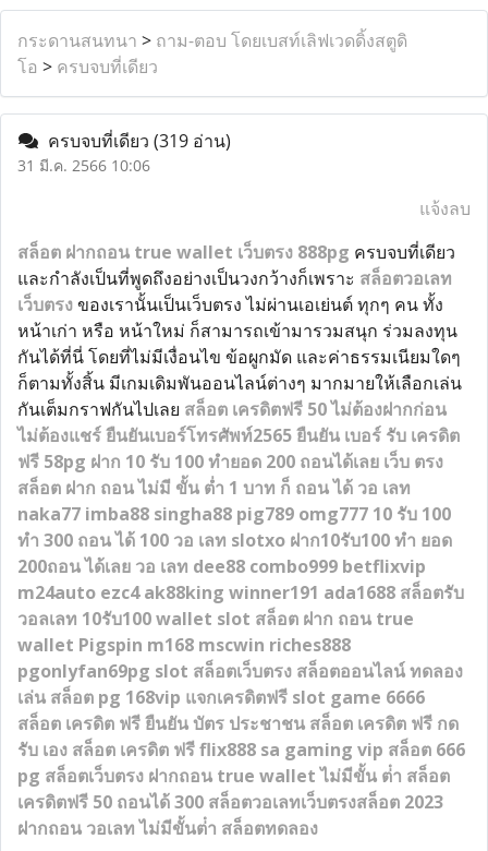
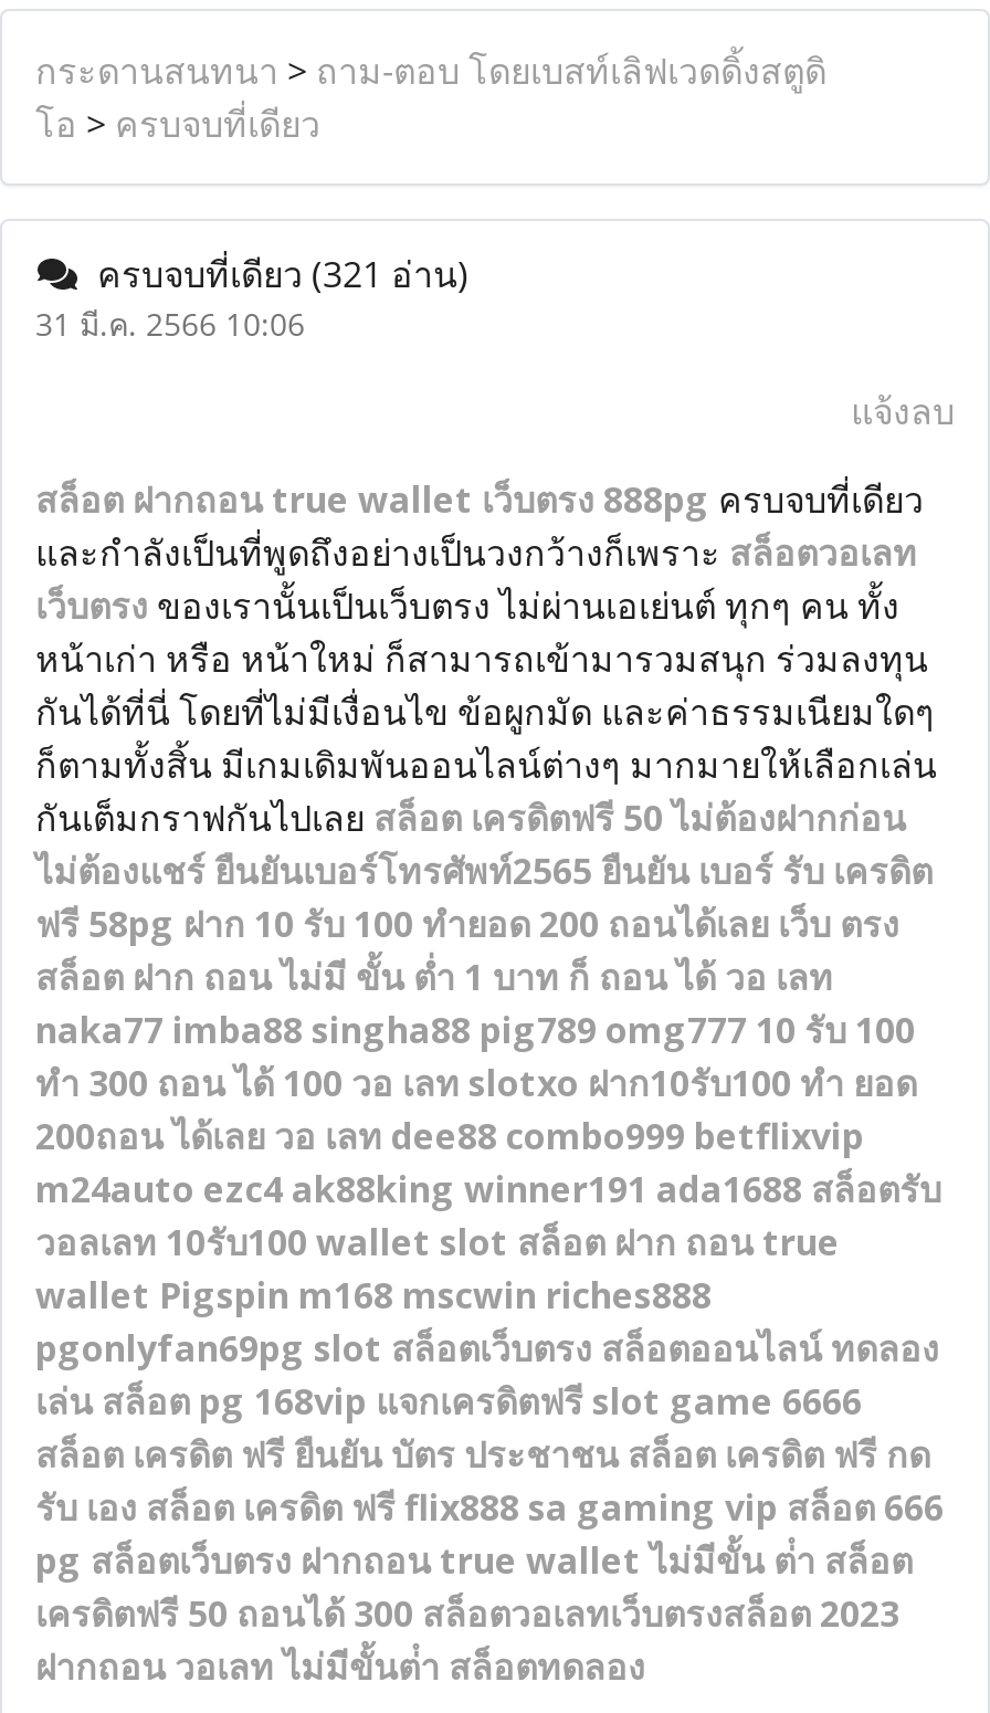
[39,129,231,153] ครบจบที่เดียว(319 อ่าน) -> [80,250,468,298] ครบจบที่เดียว(321 อ่าน)

